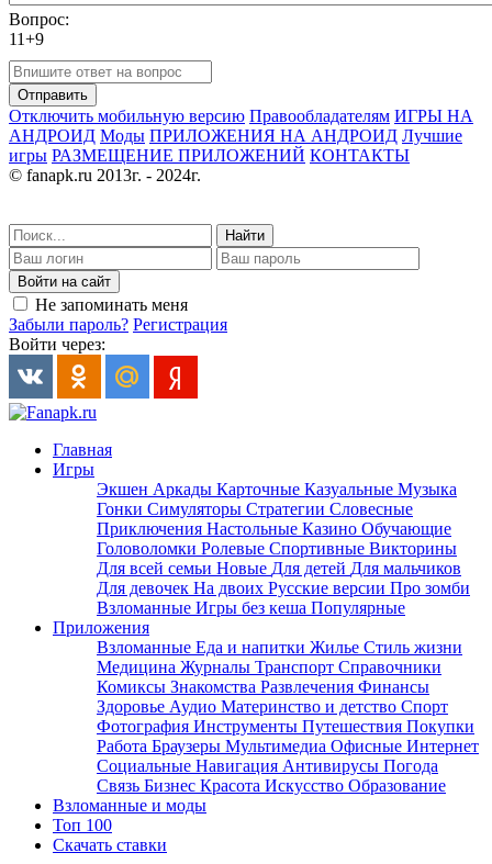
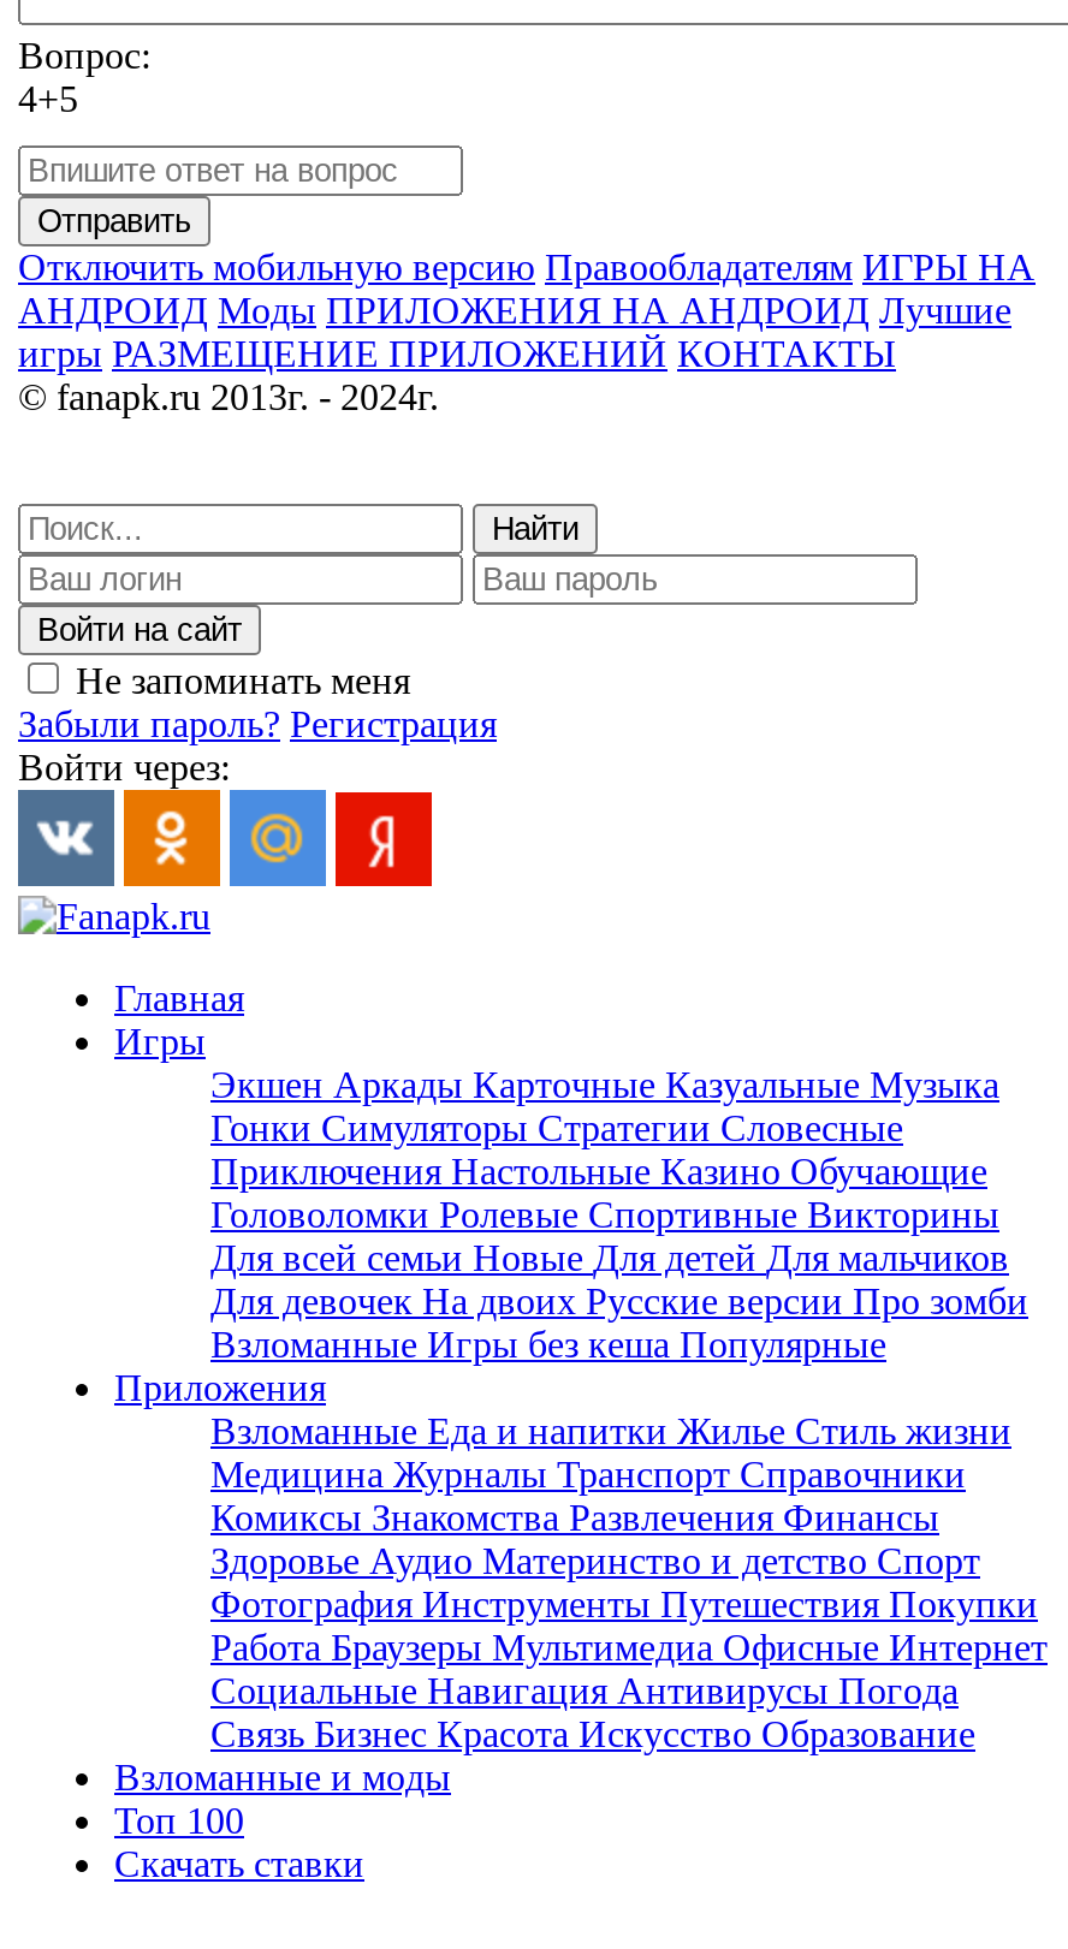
[9,30,44,48] 11+9 -> [18,78,78,119] 4+5

